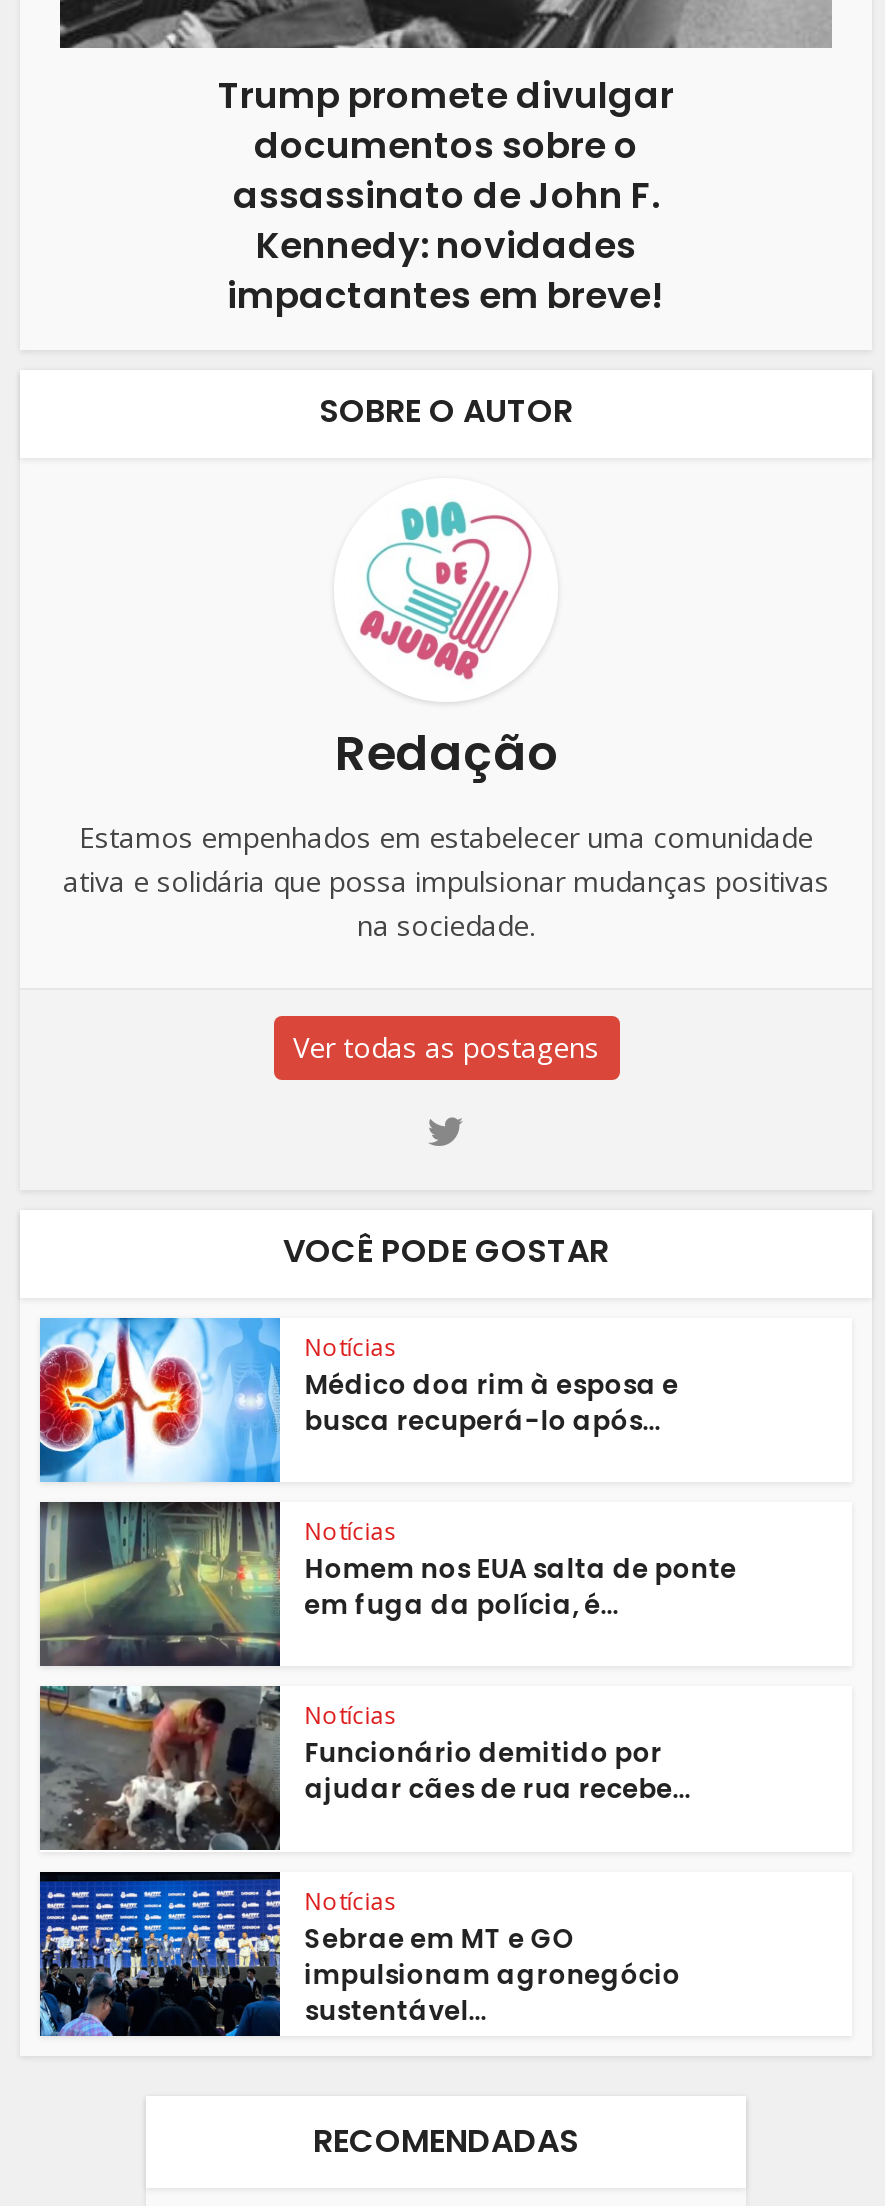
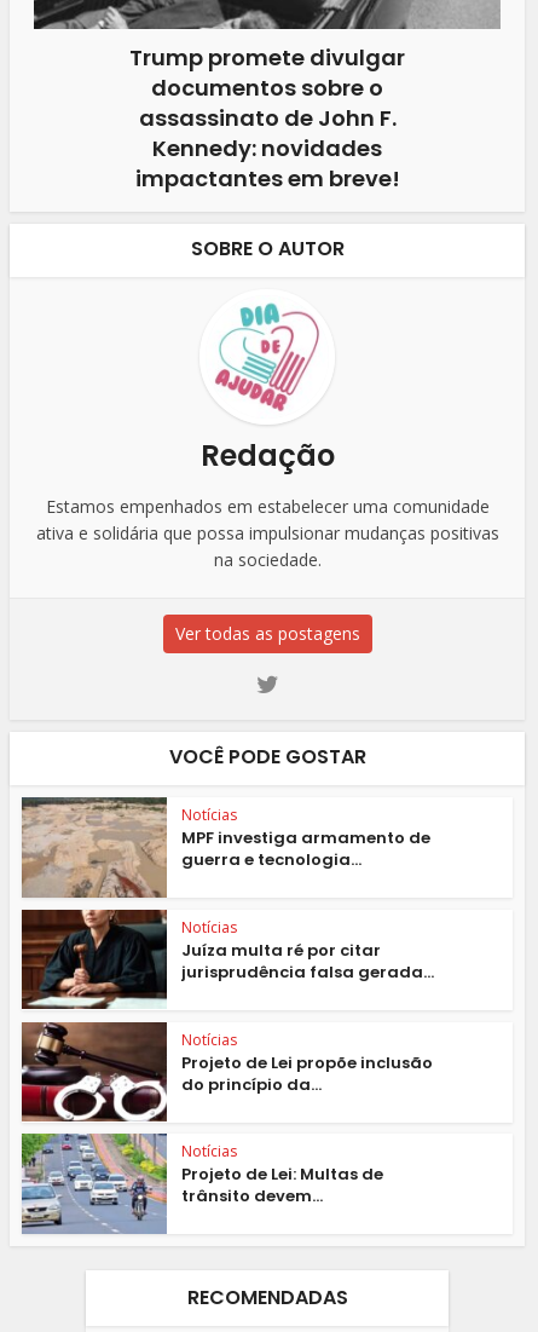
[38,1316,678,1484] [image] | Médico doa rim à esposa e | busca recuperá-lo após... -> [21,796,431,899] [image] | MPF investiga armamento de | guerra e tecnologia...
[38,1500,736,1668] [image] | Homem nos EUA salta de ponte | em fuga da polícia, é... -> [21,909,434,1009] [image] | Juíza multa ré por citar | jurisprudência falsa gerada...
[38,1684,690,1852] [image] | Funcionário demitido por | ajudar cães de rua recebe... -> [21,1021,433,1121] [image] | Projeto de Lei propõe inclusão | do princípio da...
[38,1870,680,2036] [image] | Sebrae em MT e GO | impulsionam agronegócio | sustentável... -> [21,1134,383,1234] [image] | Projeto de Lei: Multas de | trânsito devem...

